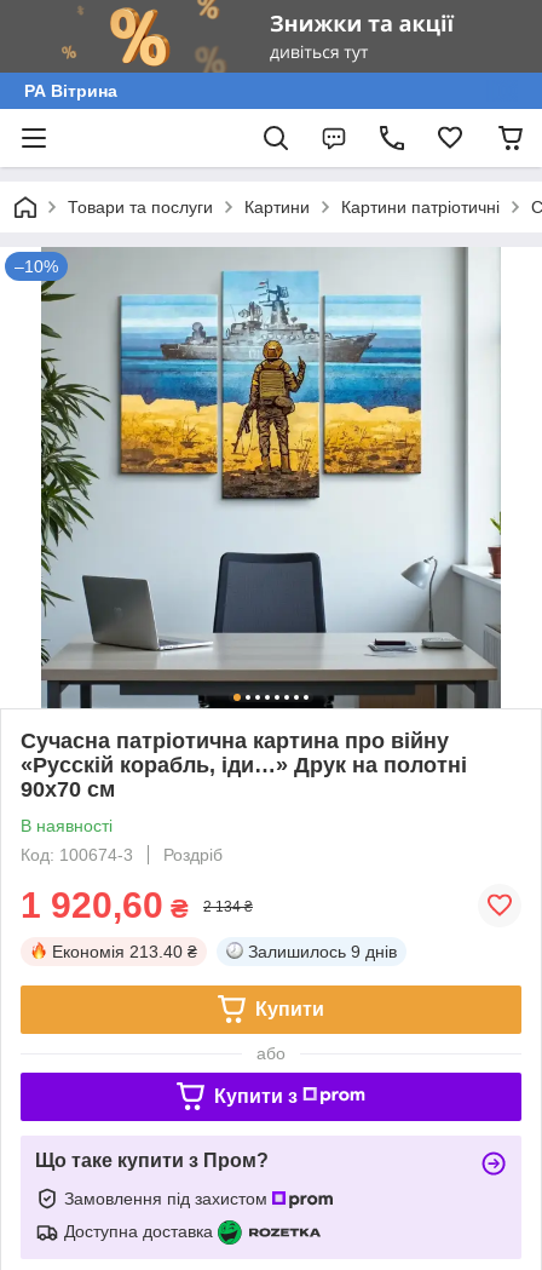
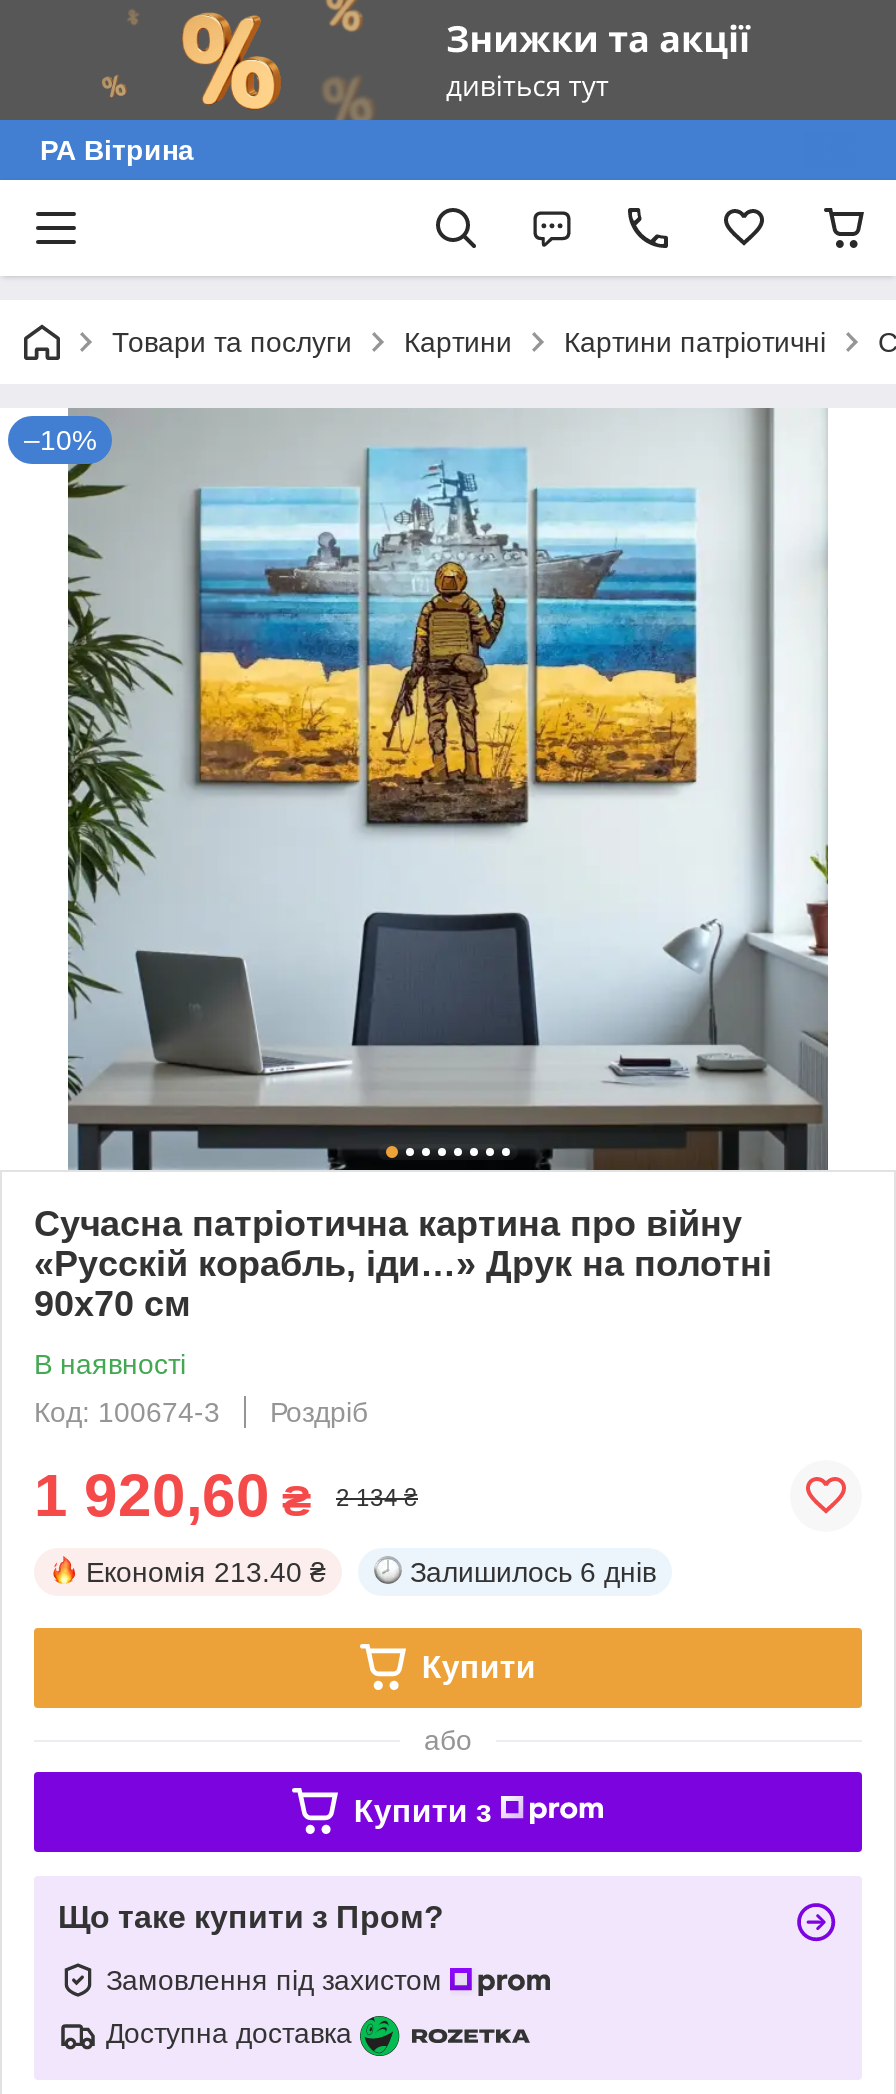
[248,942,397,961] Залишилось 9 днів -> [410,1556,656,1588] Залишилось 6 днів

